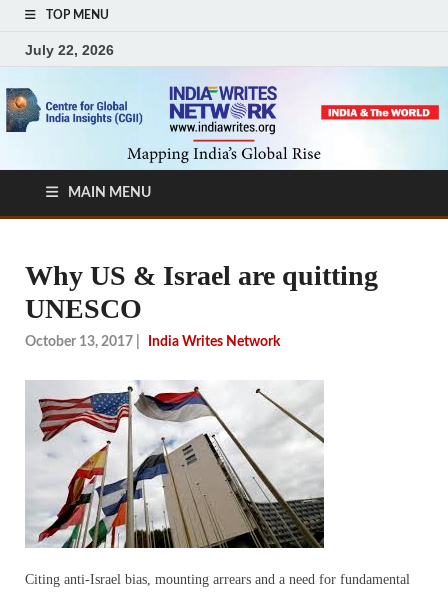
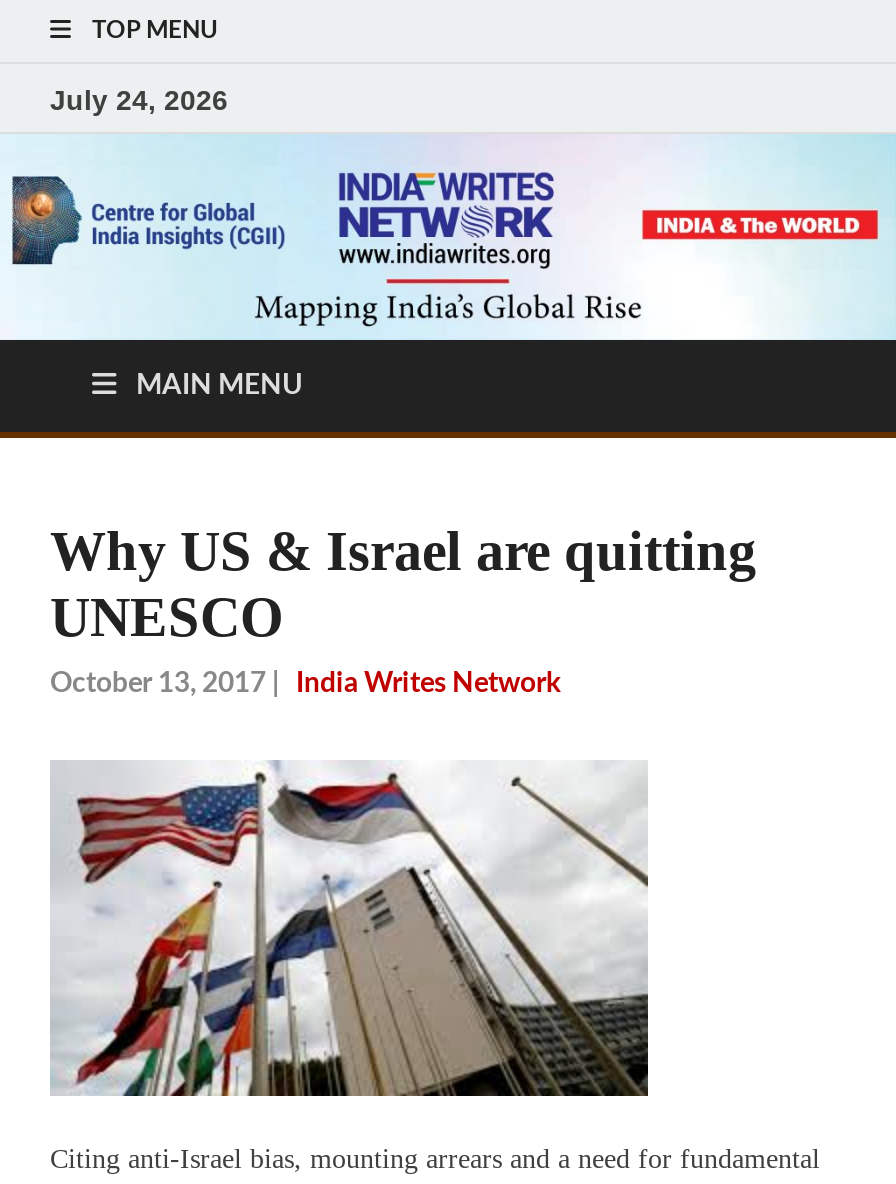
[25,41,114,57] July 22, 2026 -> [50,83,228,115] July 24, 2026

